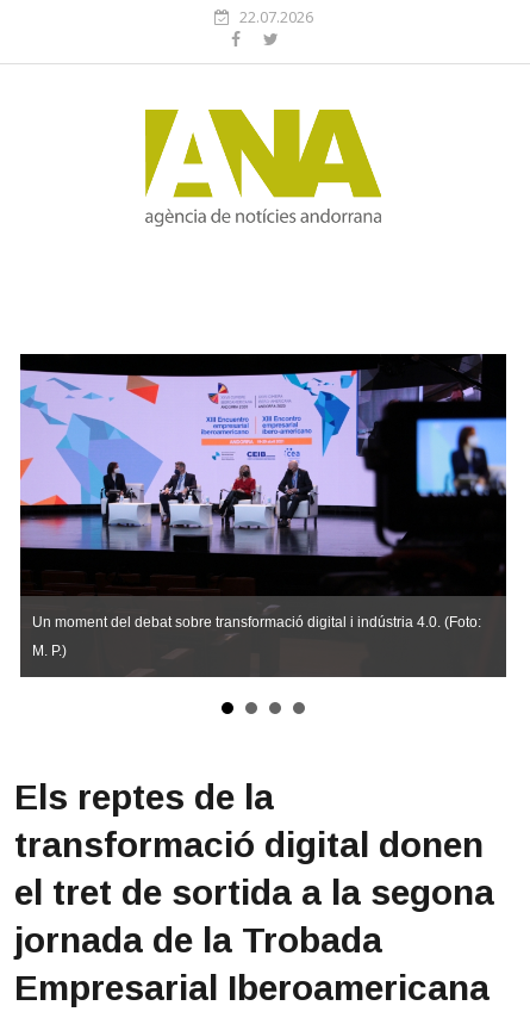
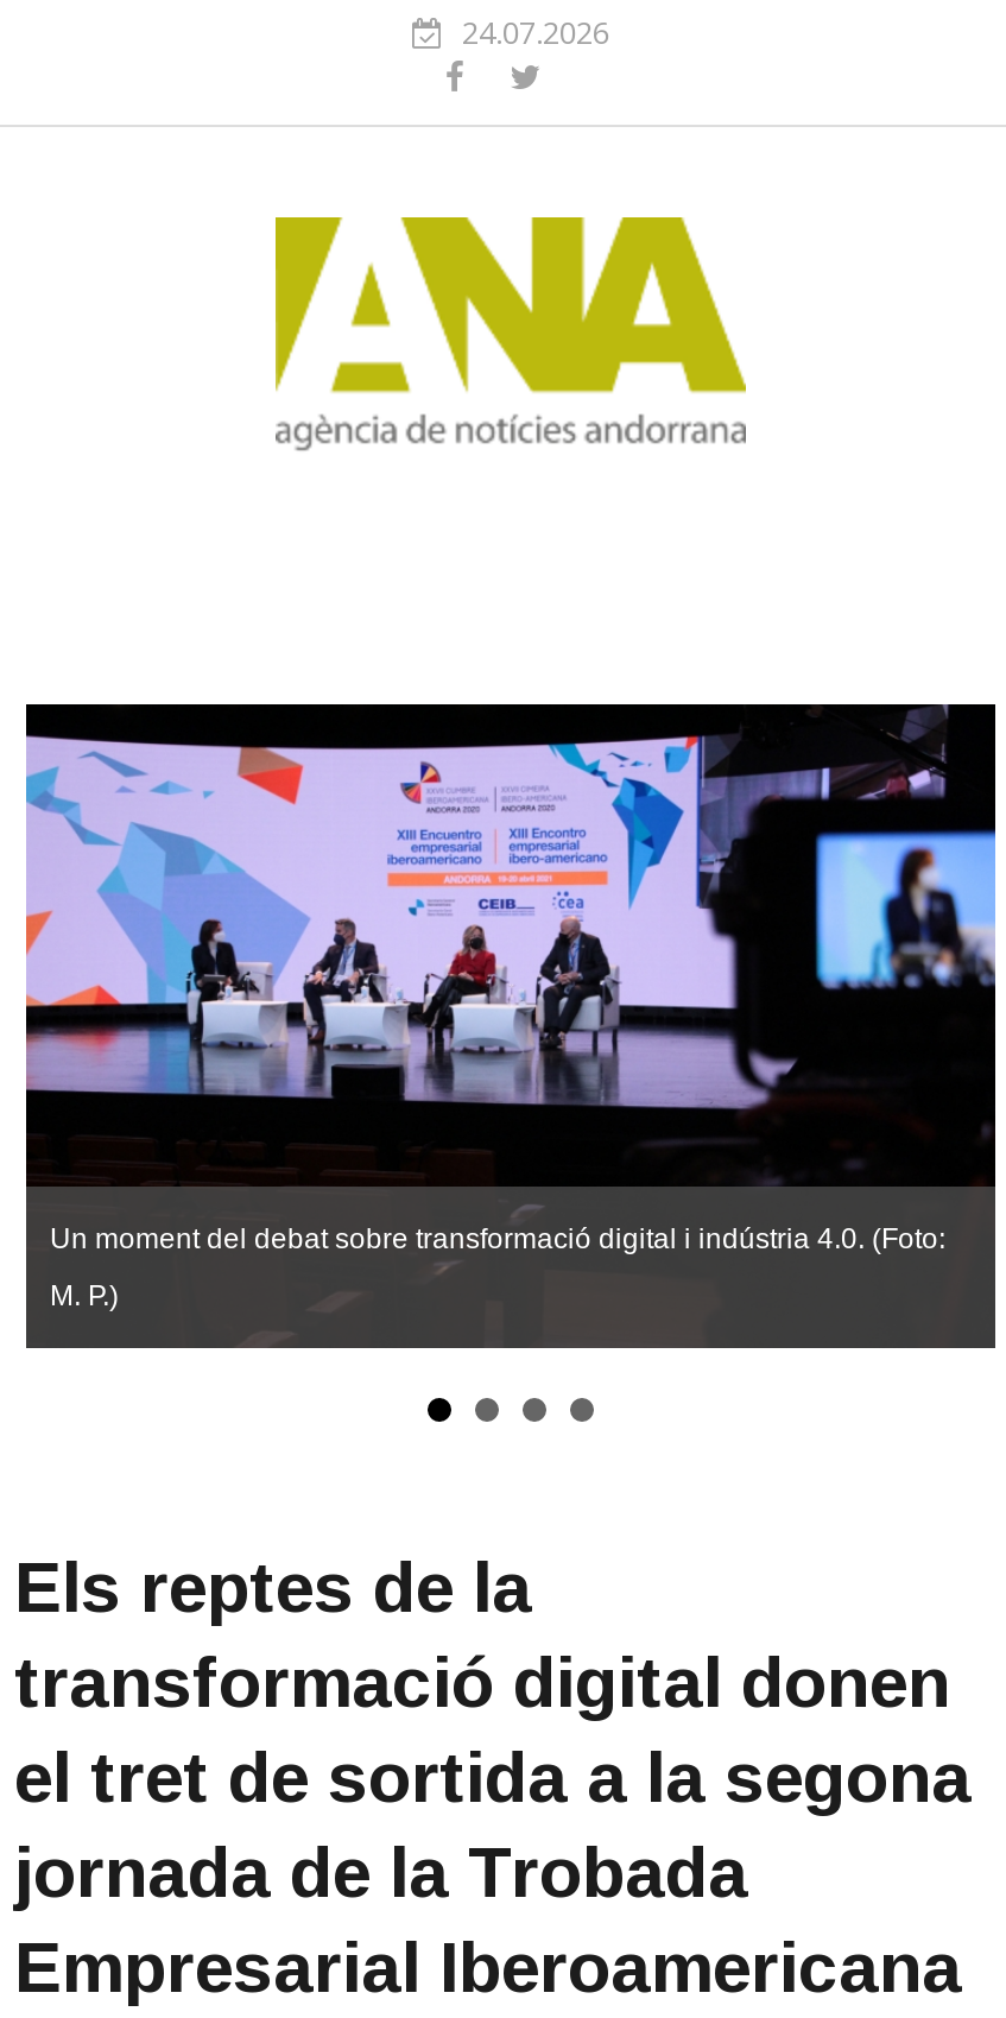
[239,6,313,27] 22.07.2026 -> [462,11,609,53] 24.07.2026

